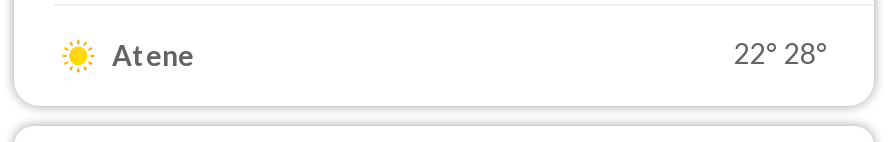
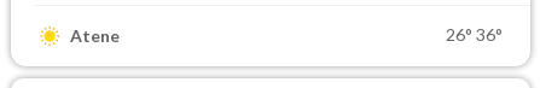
[734,37,828,71] 22° 28° -> [446,24,503,45] 26° 36°

